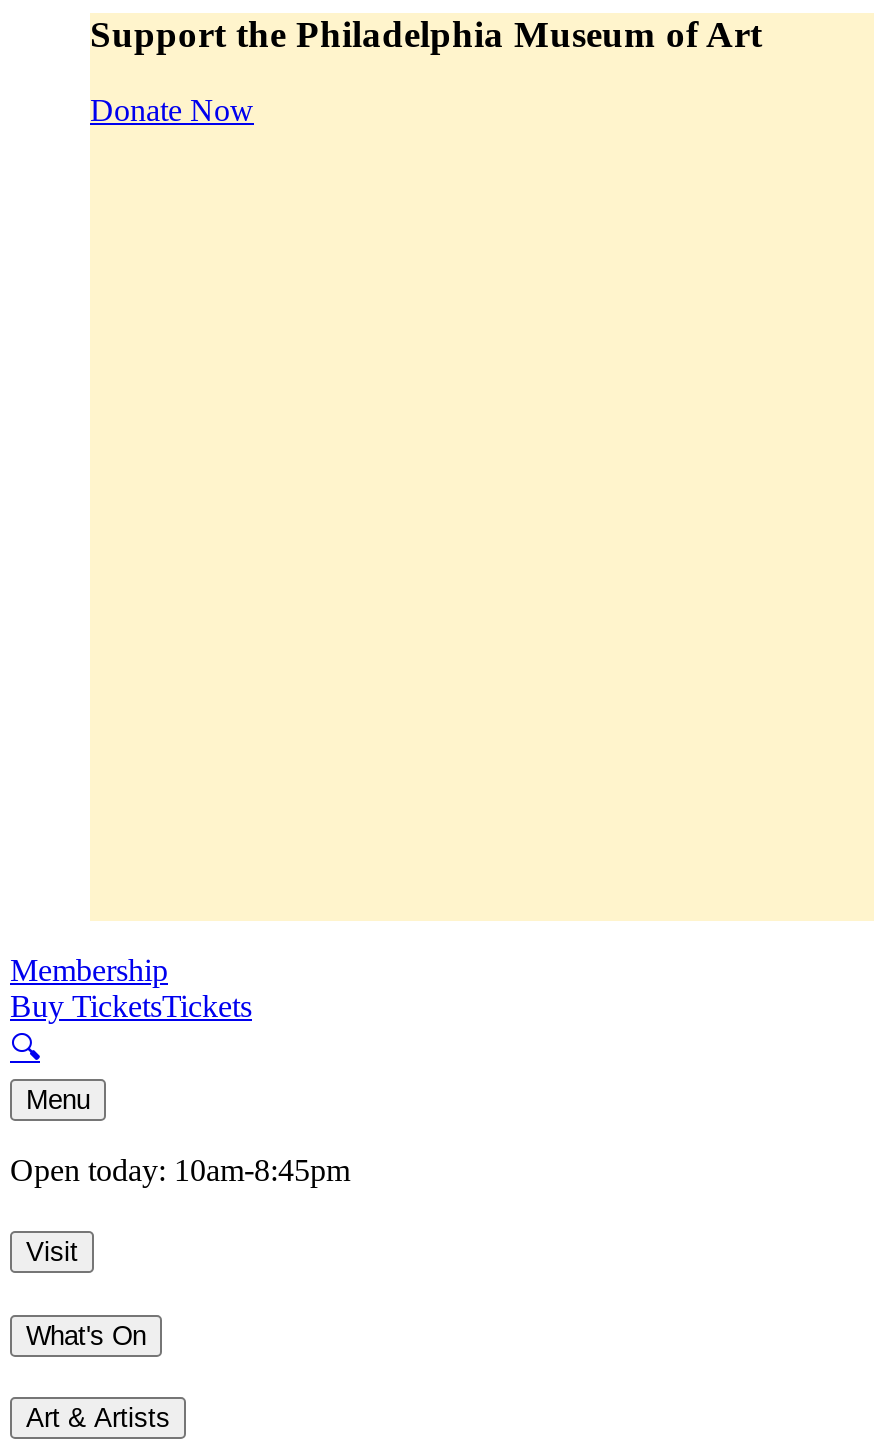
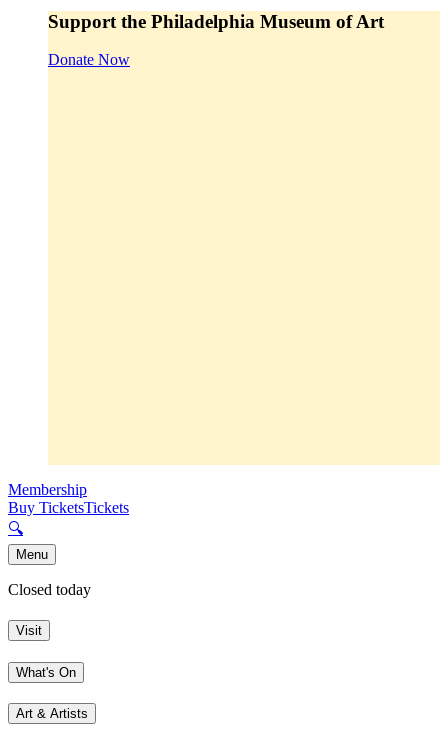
[10,1154,350,1188] Open today: 10am-8:45pm -> [8,581,91,598] Closed today

